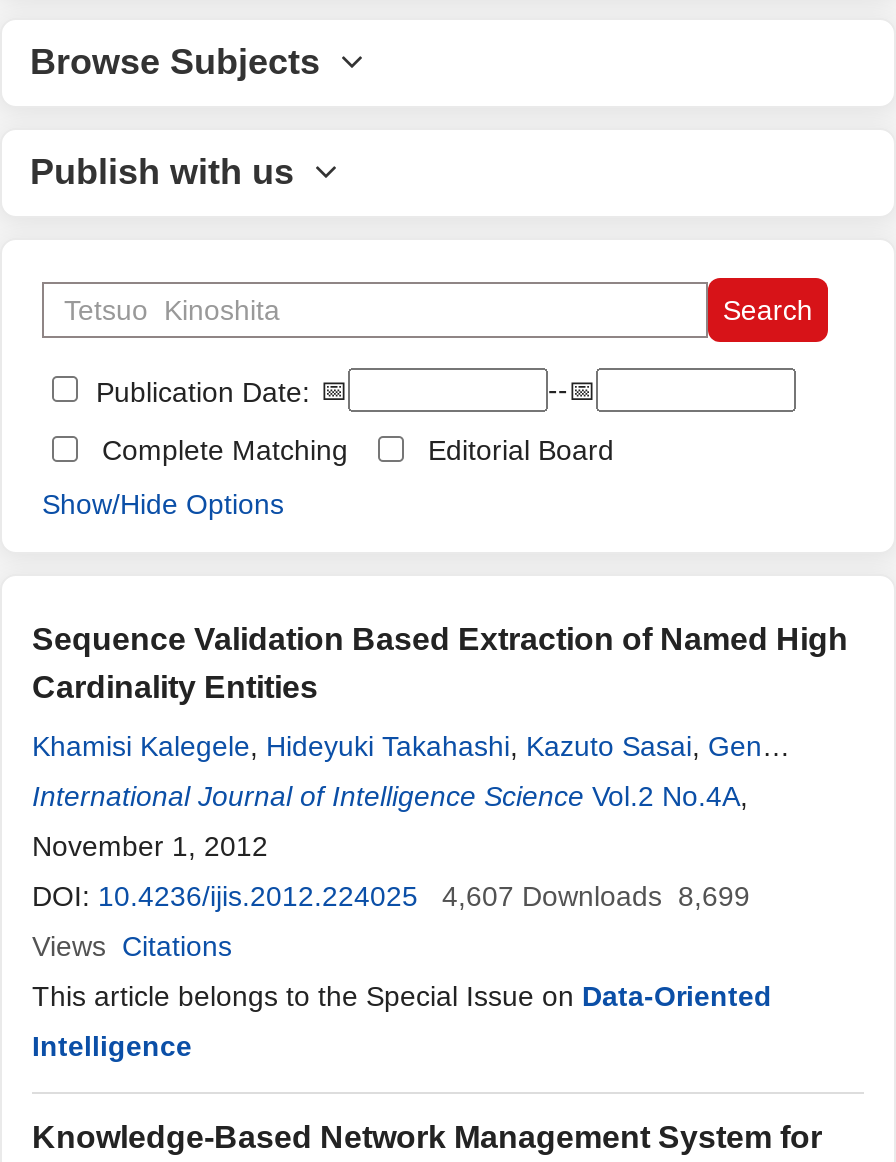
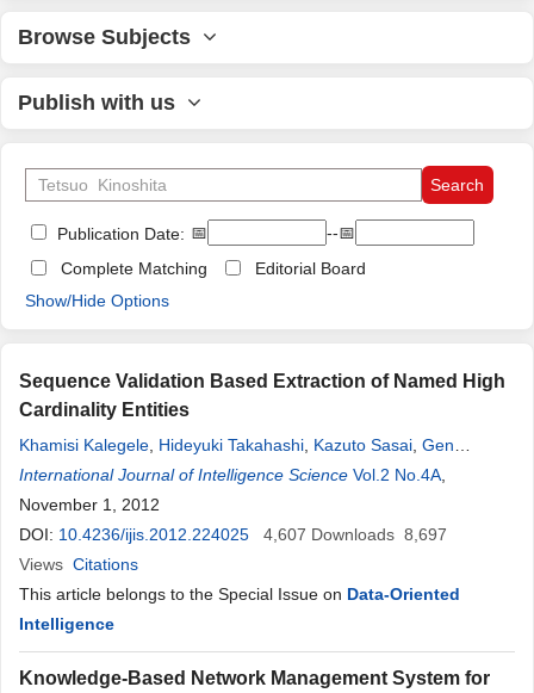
[32,880,750,912] DOI: 10.4236/ijis.2012.224025 4,607 Downloads 8,699 -> [19,525,447,544] DOI: 10.4236/ijis.2012.224025 4,607 Downloads 8,697

